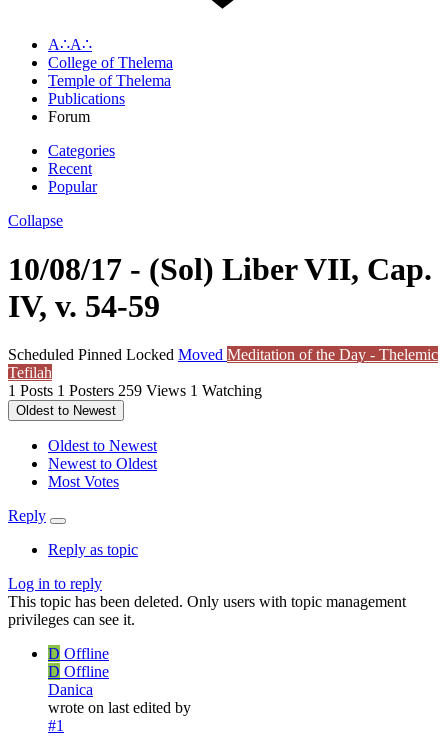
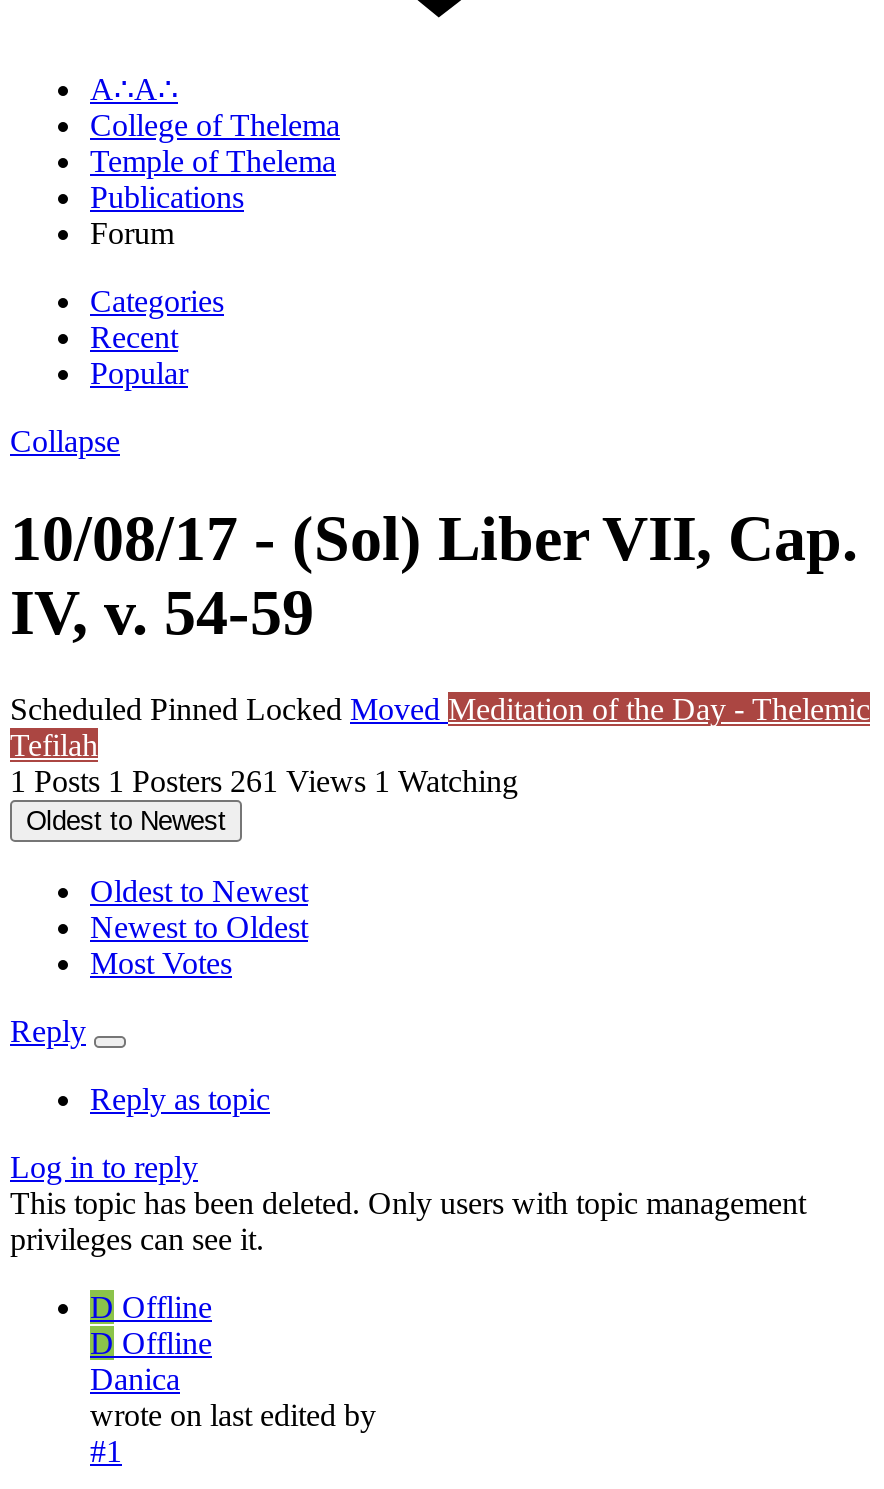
[8,382,262,399] 1 Posts 1 Posters 259 Views 1 Watching -> [10,765,518,799] 1 Posts 1 Posters 261 Views 1 Watching

